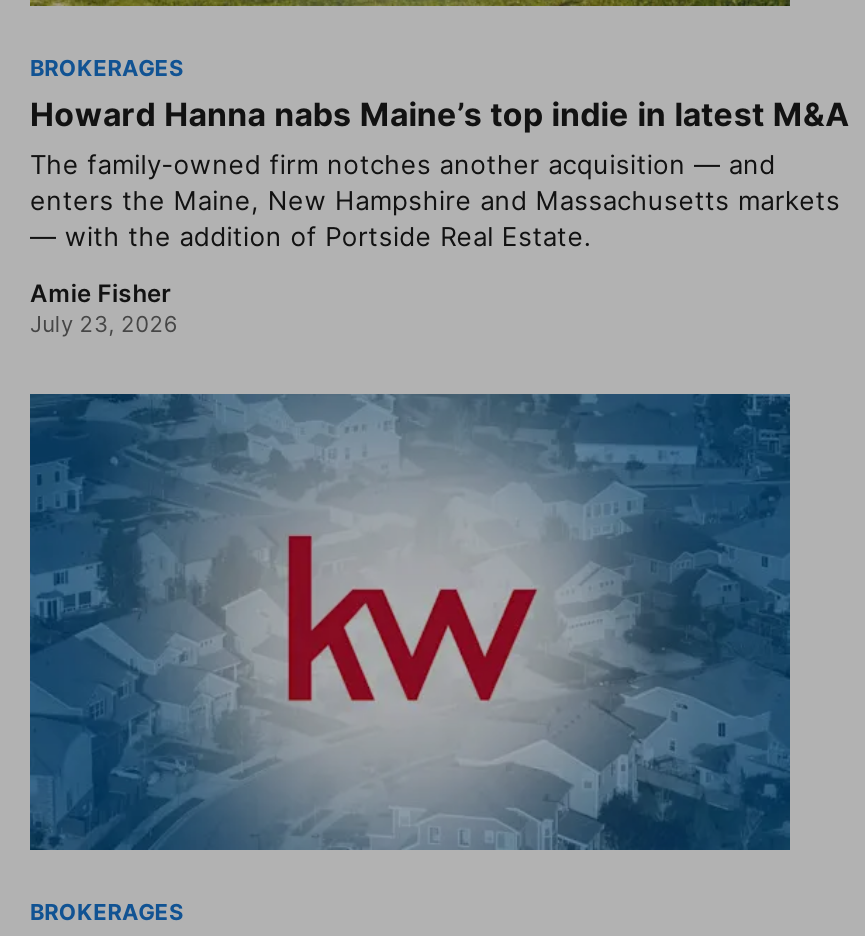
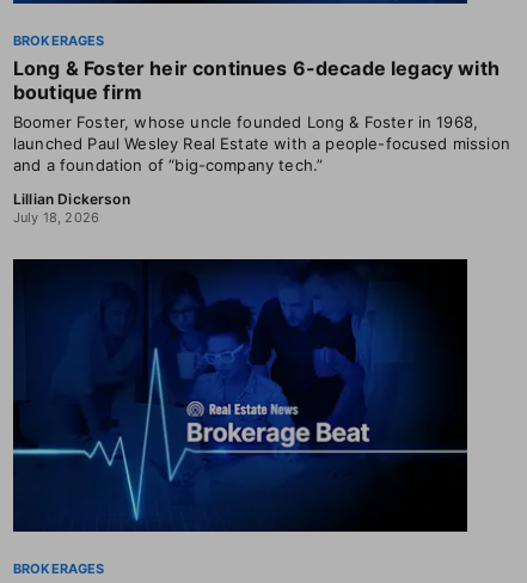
[30,94,850,252] Howard Hanna nabs Maine’s top indie in latest M&A | The family-owned firm notches another acquisition — and | enters the Maine, New Hampshire and Massachusetts markets | — with the addition of Portside Real Estate. -> [13,56,510,174] Long & Foster heir continues 6-decade legacy with | boutique firm | Boomer Foster, whose uncle founded Long & Foster in 1968, | launched Paul Wesley Real Estate with a people-focused mission | and a foundation of “big-company tech.”
[30,278,178,338] Amie Fisher | July 23, 2026 -> [13,190,130,226] Lillian Dickerson | July 18, 2026
[28,392,792,852] [image] -> [12,258,468,533] [image]

